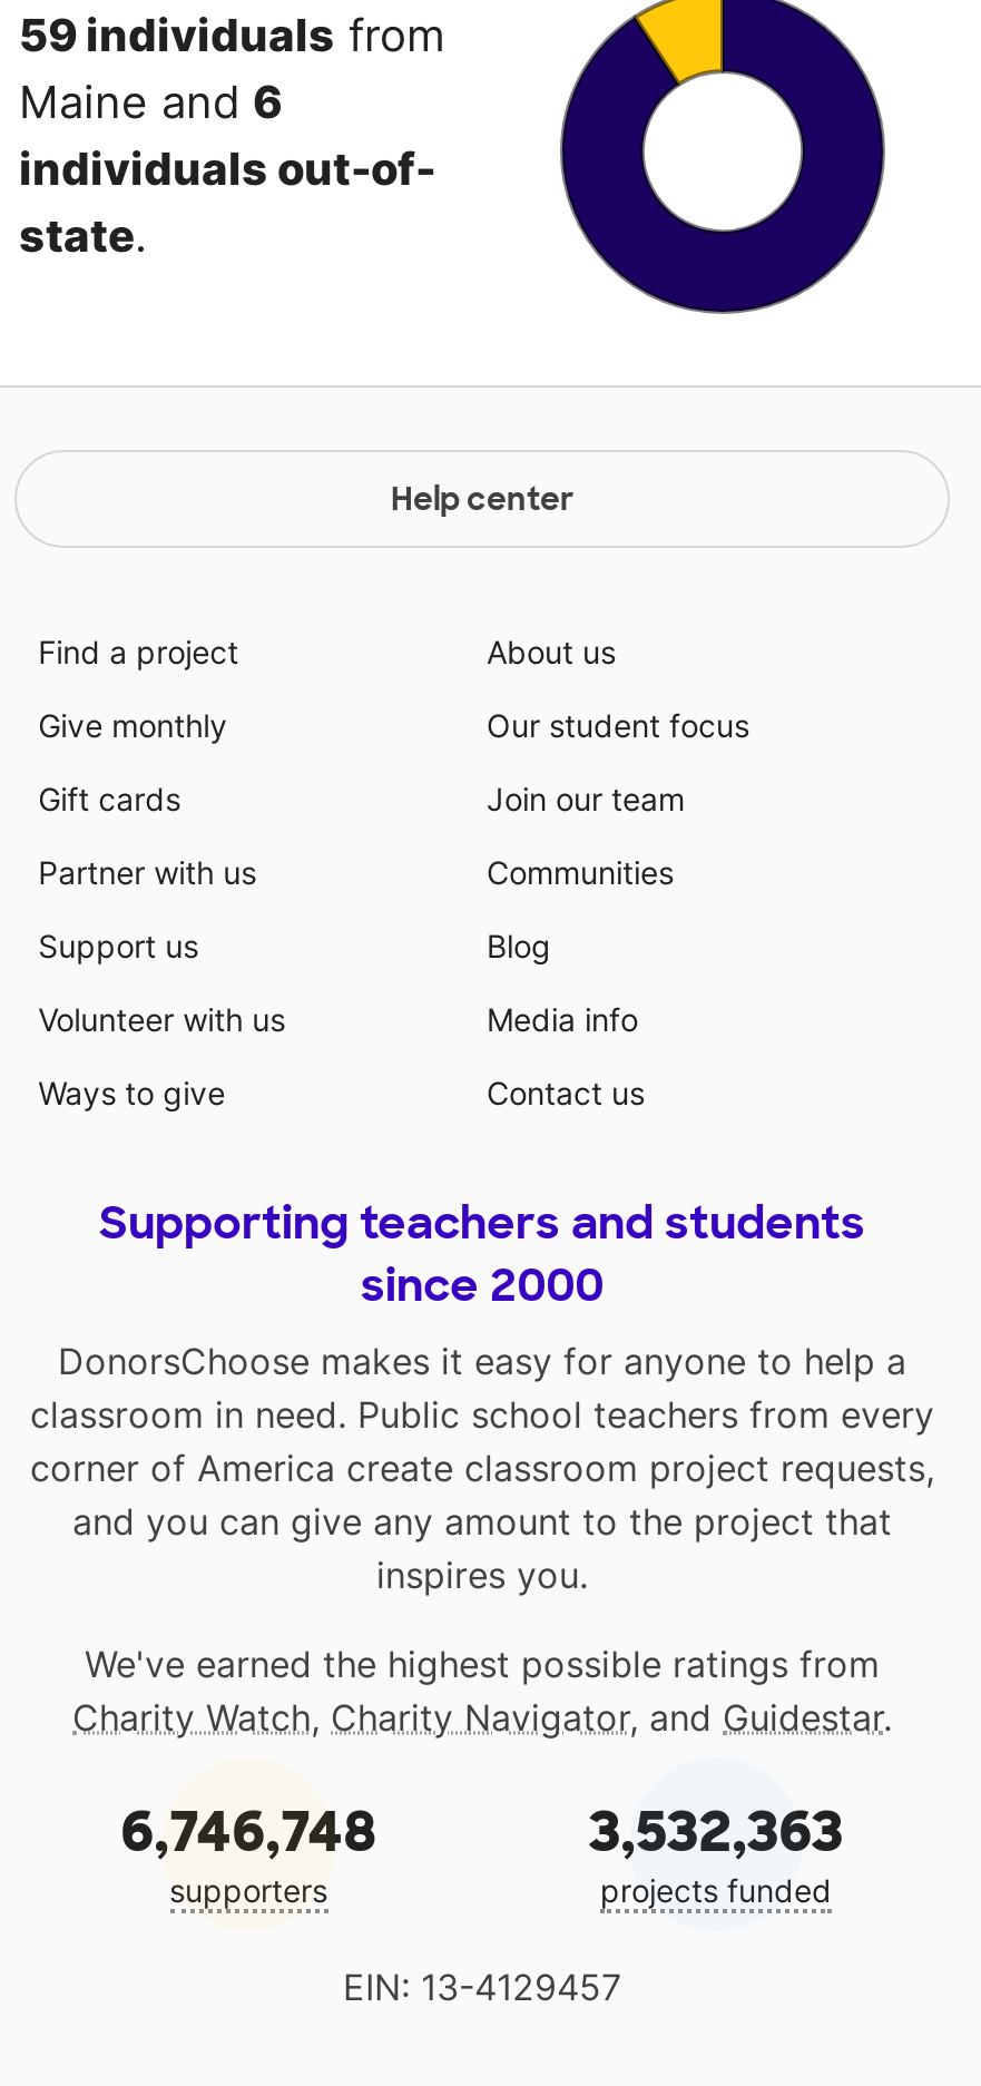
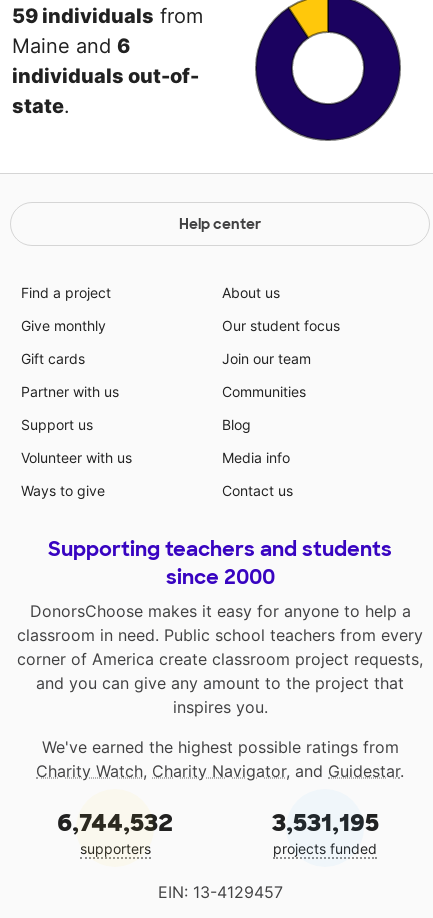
[120,1798,376,1867] 6,746,748 -> [57,807,173,838] 6,744,532
[589,1798,843,1867] 3,532,363 -> [271,807,378,838] 3,531,195

